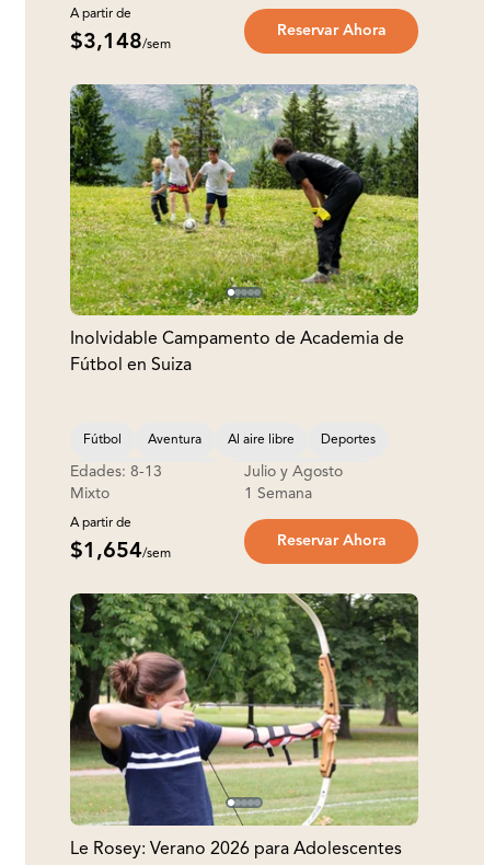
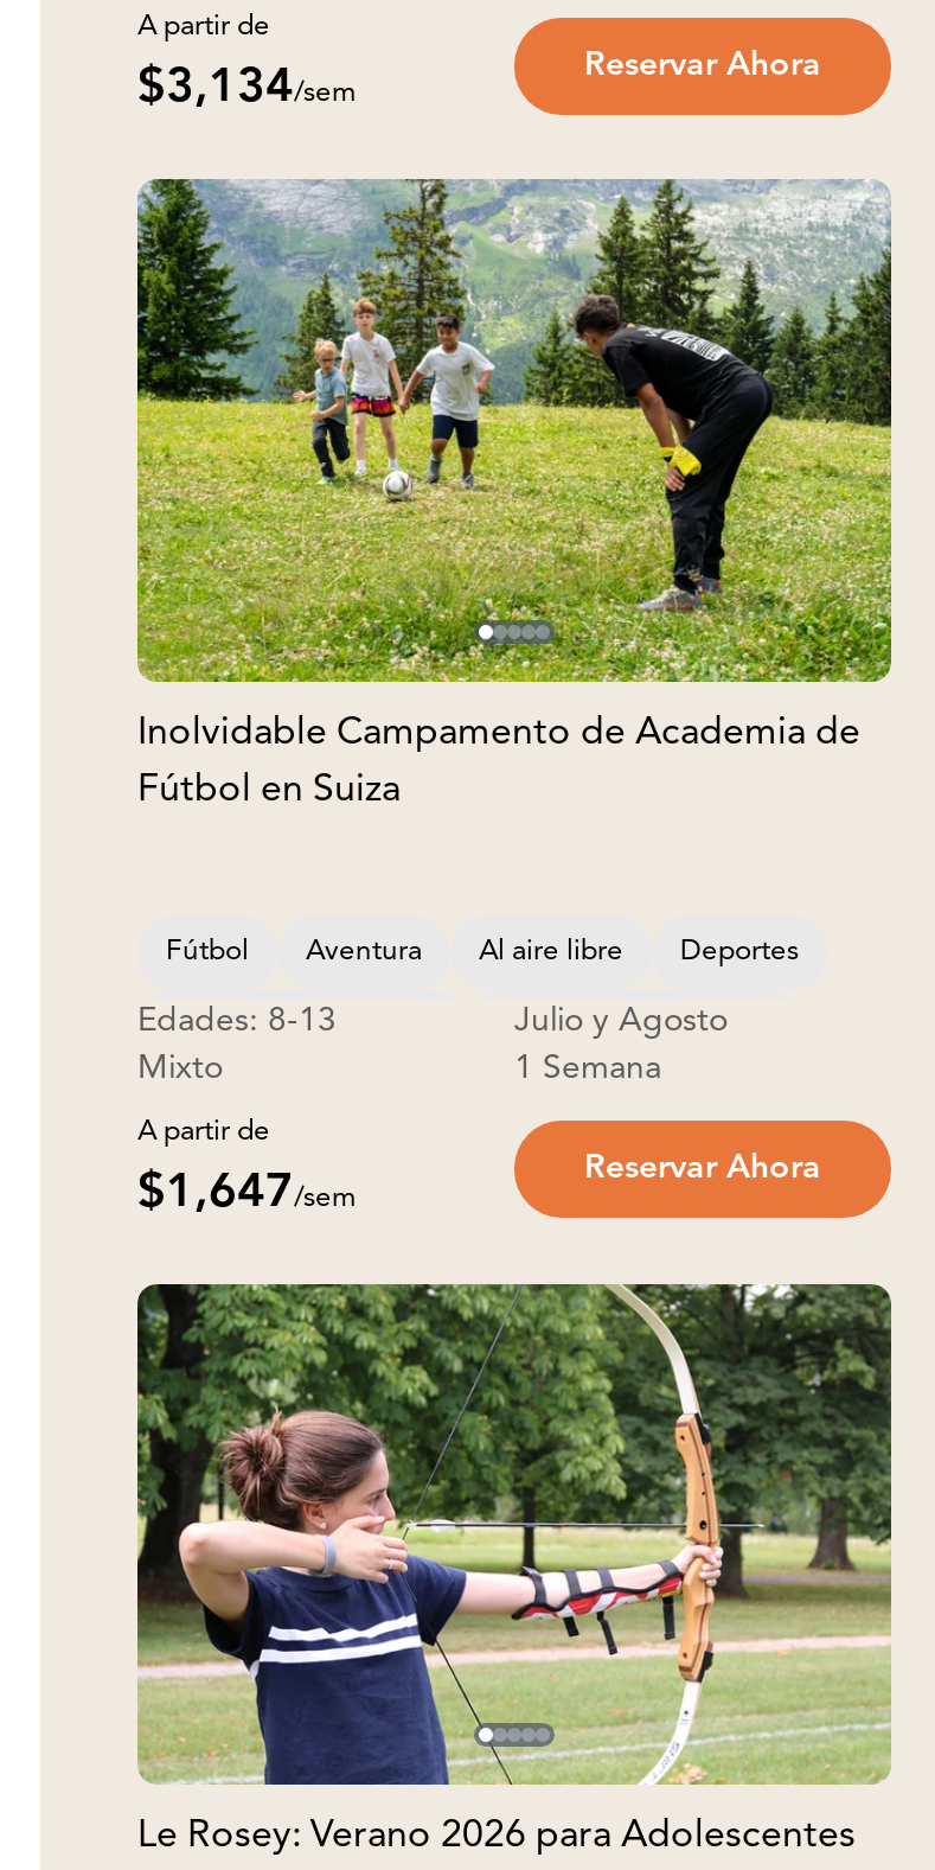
[70,31,171,53] $3,148/sem -> [137,65,356,113] $3,134/sem
[70,541,171,563] $1,654/sem -> [137,1169,356,1217] $1,647/sem

